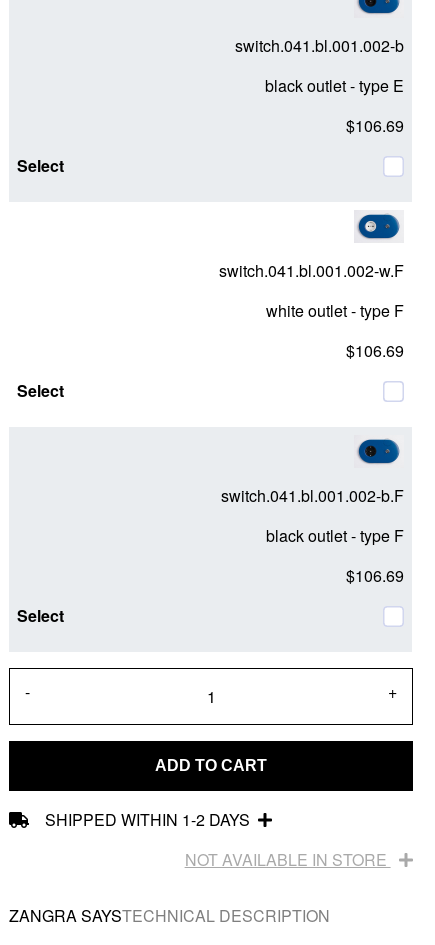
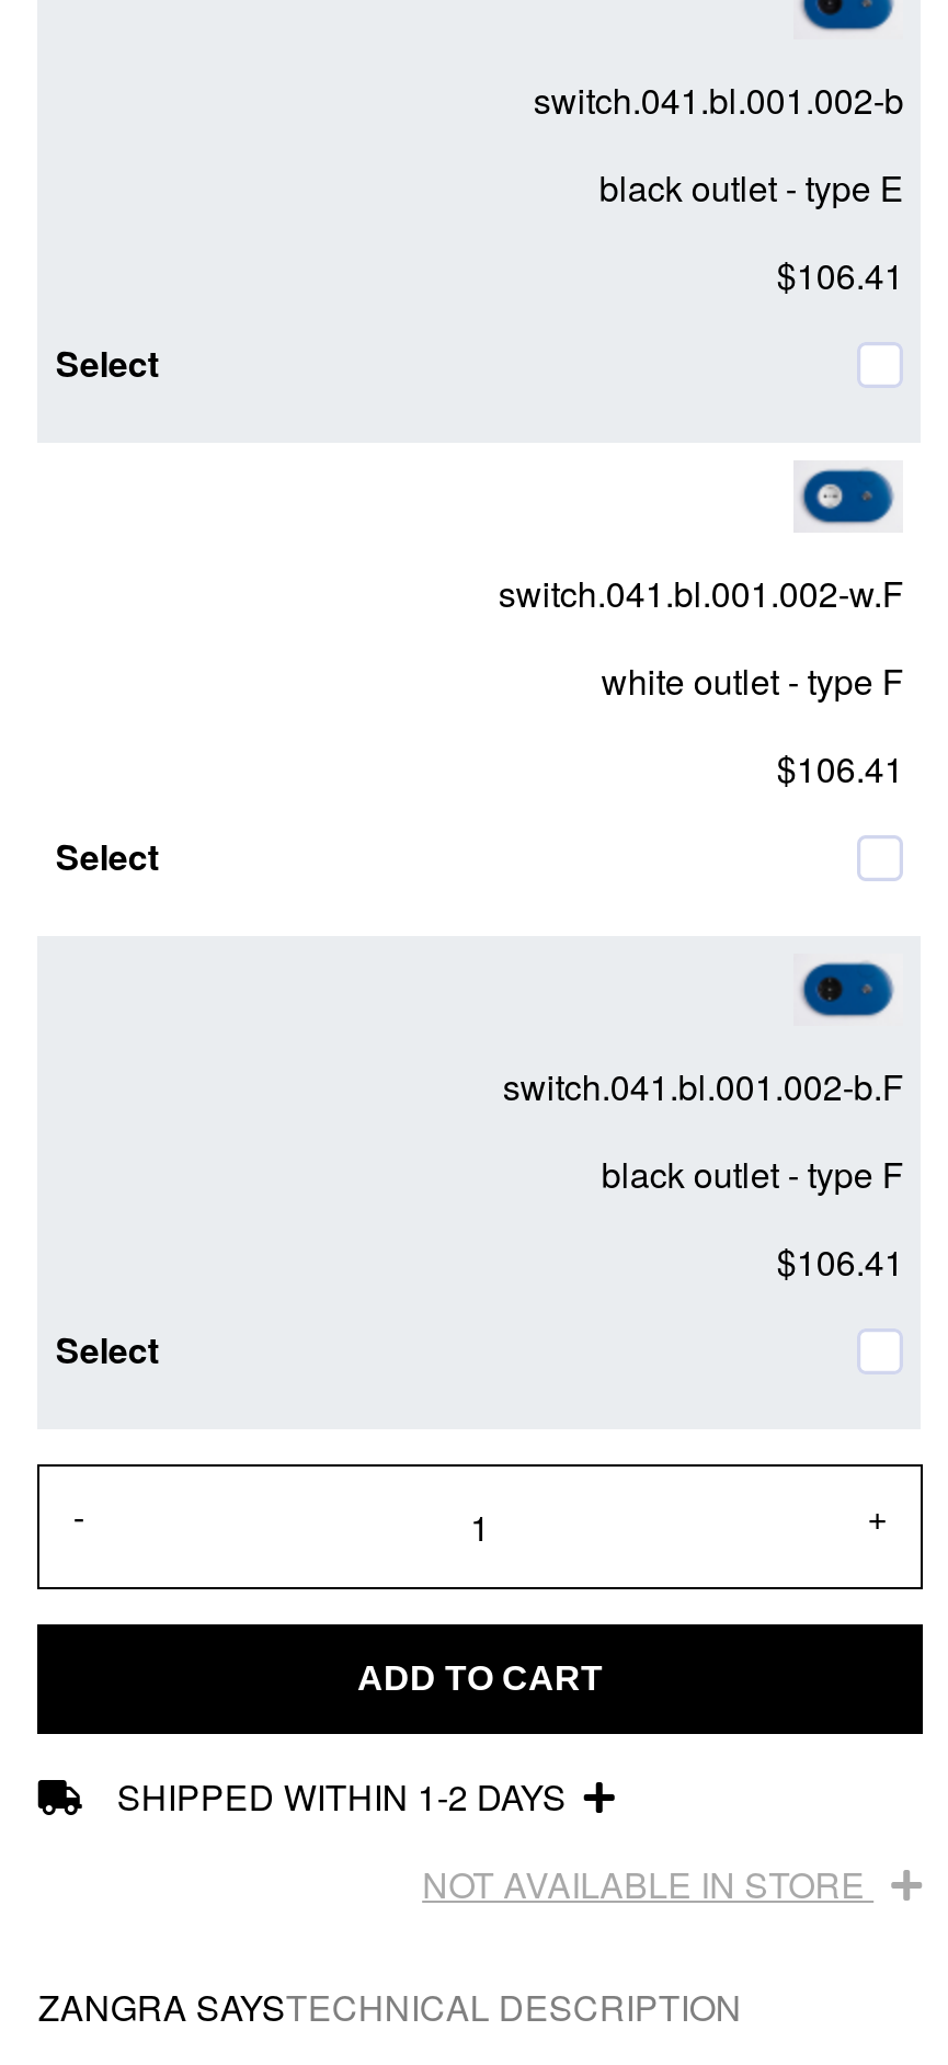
[346,114,404,137] $106.69 -> [777,250,904,301] $106.41
[346,339,404,362] $106.69 -> [777,743,904,794] $106.41
[346,564,404,587] $106.69 -> [777,1237,904,1287] $106.41

